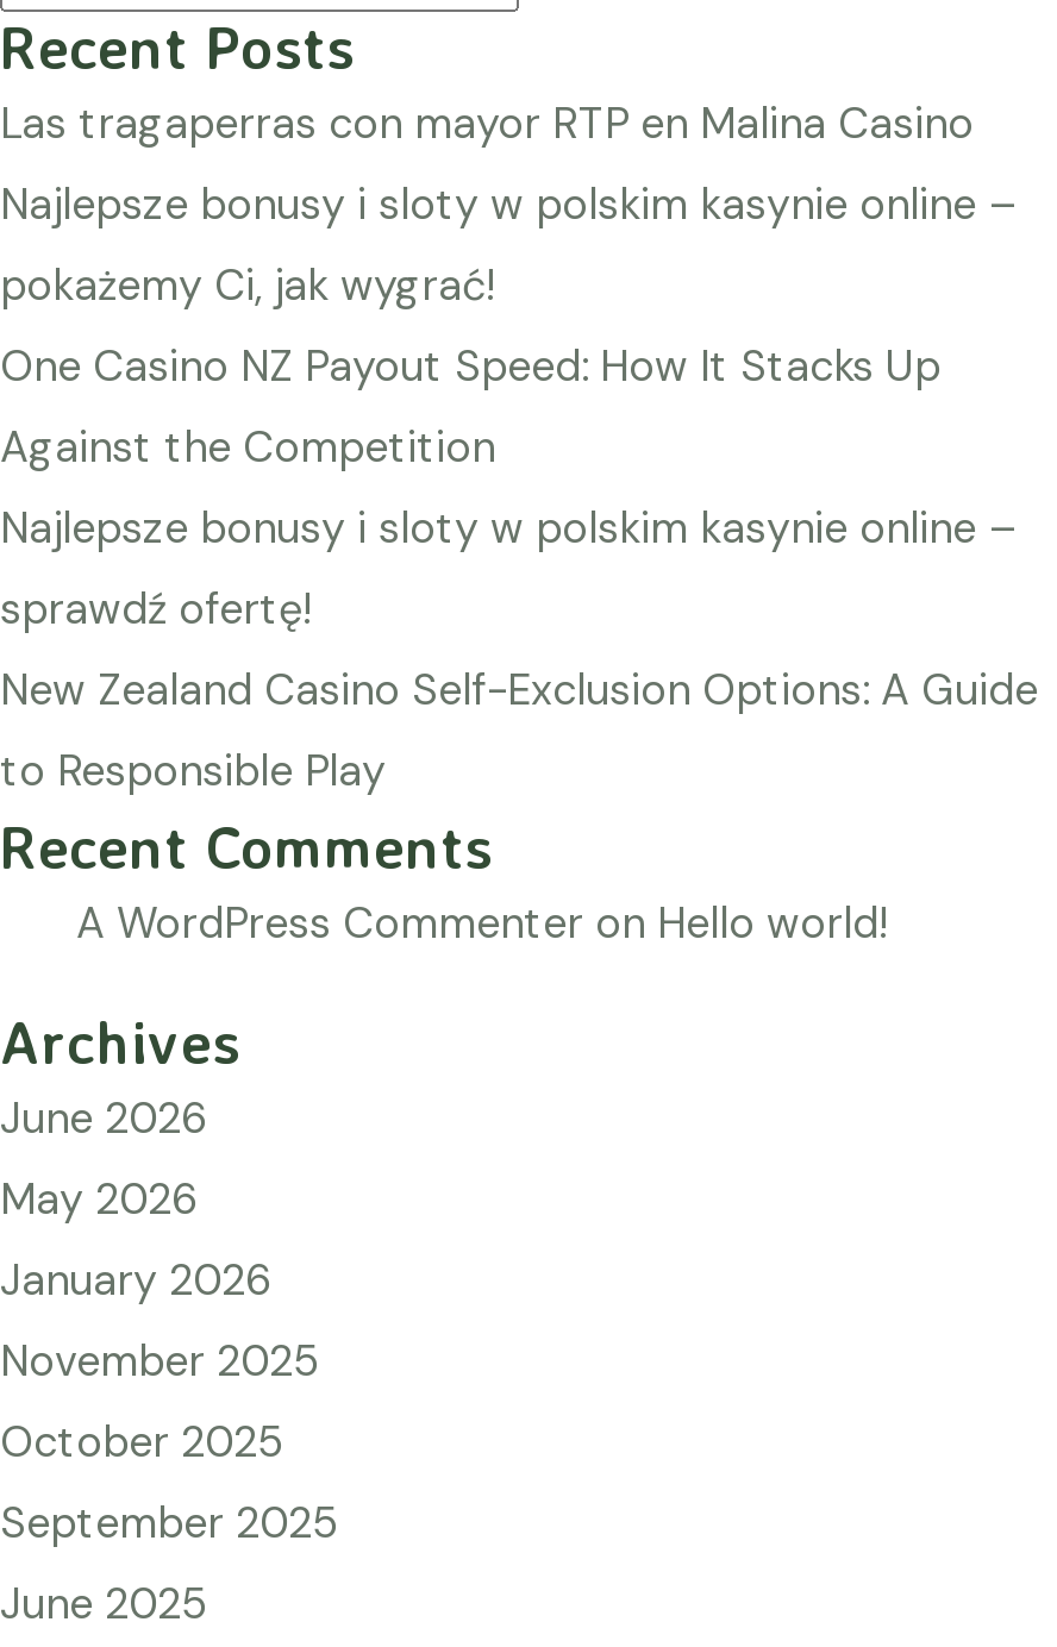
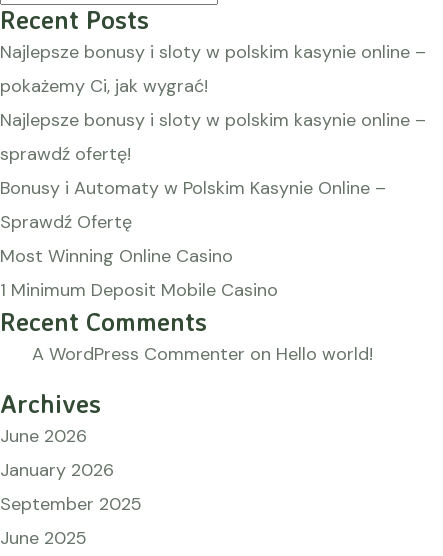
[0,95,974,152] Las tragaperras con mayor RTP en Malina Casino -> none
[0,338,940,476] One Casino NZ Payout Speed: How It Stacks Up | Against the Competition -> none
[0,662,1038,800] New Zealand Casino Self-Exclusion Options: A Guide | to Responsible Play -> [0,176,386,302] Bonusy i Automaty w Polskim Kasynie Online – | Sprawdź Ofertę | Most Winning Online Casino | 1 Minimum Deposit Mobile Casino
[0,1171,198,1228] May 2026 -> none
[0,1333,319,1471] November 2025 | October 2025 -> none

